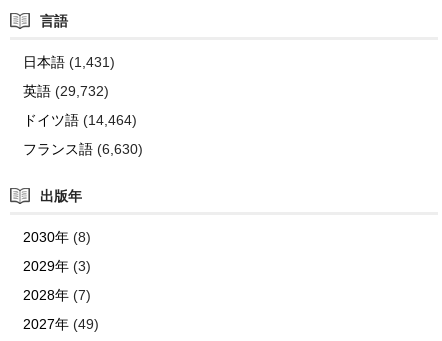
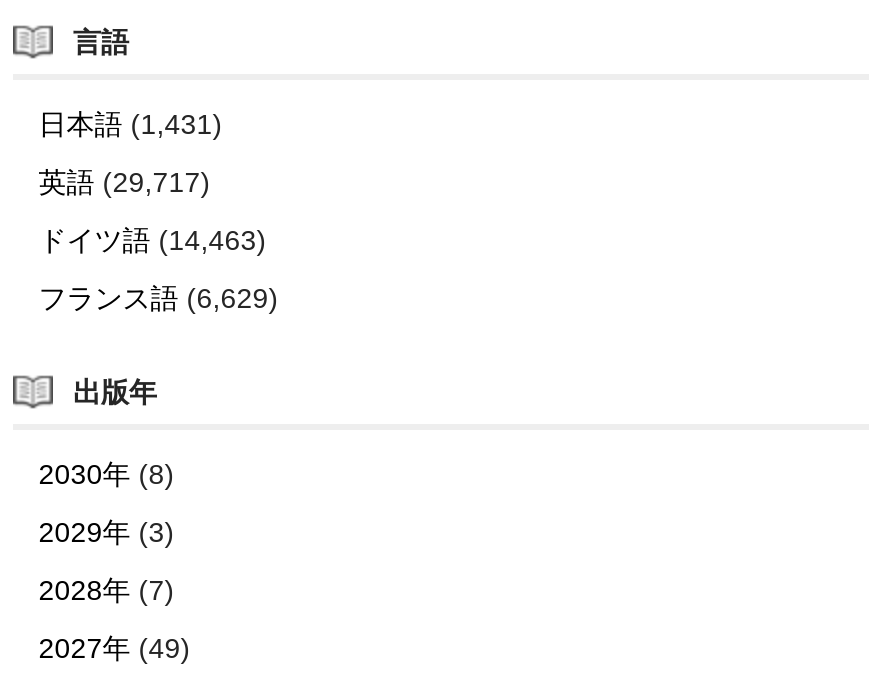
[23,83,109,99] 英語(29,732) -> [39,166,211,198] 英語(29,717)
[23,112,137,128] ドイツ語(14,464) -> [39,224,267,256] ドイツ語(14,463)
[23,141,143,157] フランス語(6,630) -> [39,282,279,314] フランス語(6,629)

